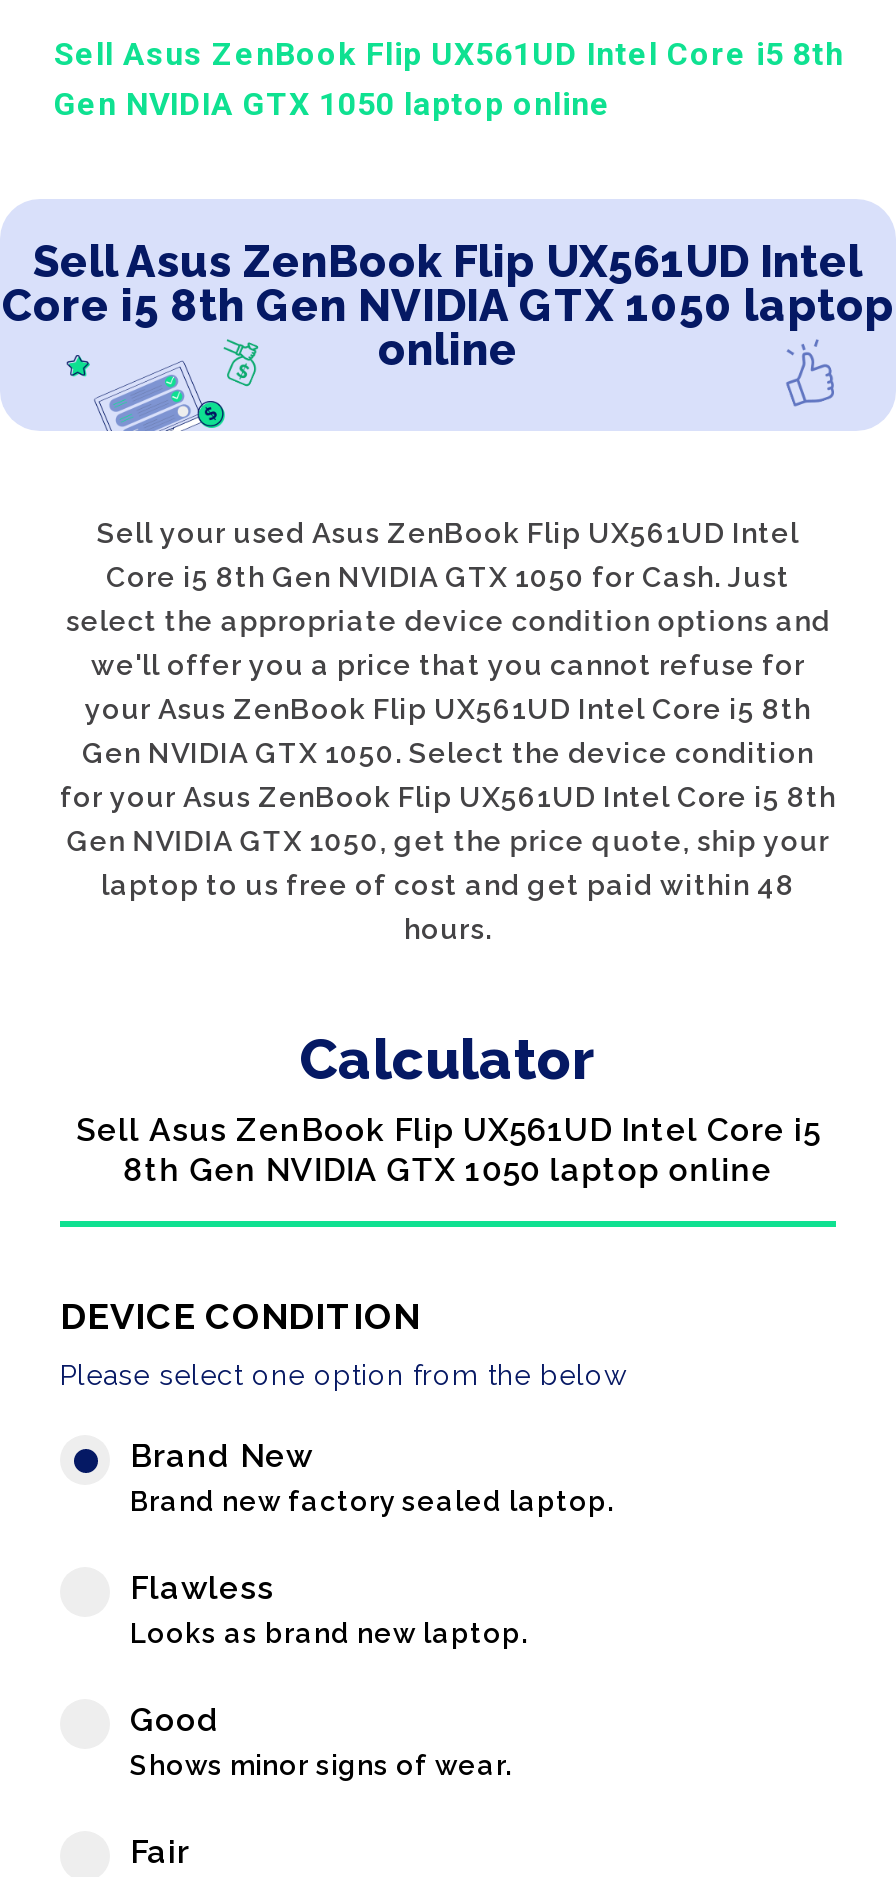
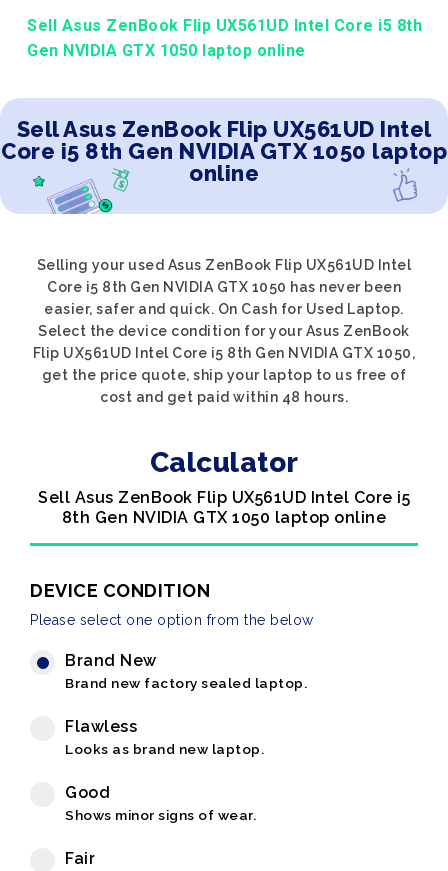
[60,517,836,945] Sell your used Asus ZenBook Flip UX561UD Intel | Core i5 8th Gen NVIDIA GTX 1050 for Cash. Just | select the appropriate device condition options and | we'll offer you a price that you cannot refuse for | your Asus ZenBook Flip UX561UD Intel Core i5 8th | Gen NVIDIA GTX 1050. Select the device condition | for your Asus ZenBook Flip UX561UD Intel Core i5 8th | Gen NVIDIA GTX 1050, get the price quote, ship your | laptop to us free of cost and get paid within 48 | hours. -> [33,257,415,405] Selling your used Asus ZenBook Flip UX561UD Intel | Core i5 8th Gen NVIDIA GTX 1050 has never been | easier, safer and quick. On Cash for Used Laptop. | Select the device condition for your Asus ZenBook | Flip UX561UD Intel Core i5 8th Gen NVIDIA GTX 1050, | get the price quote, ship your laptop to us free of | cost and get paid within 48 hours.

